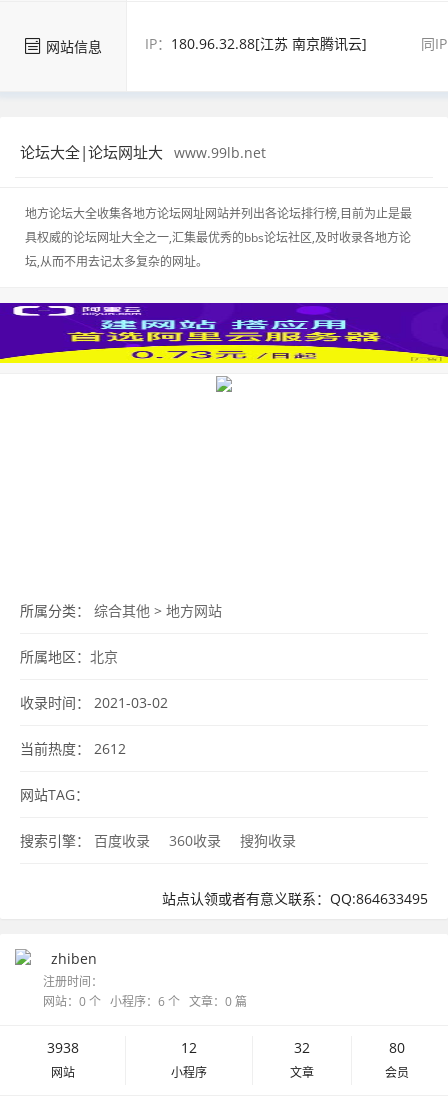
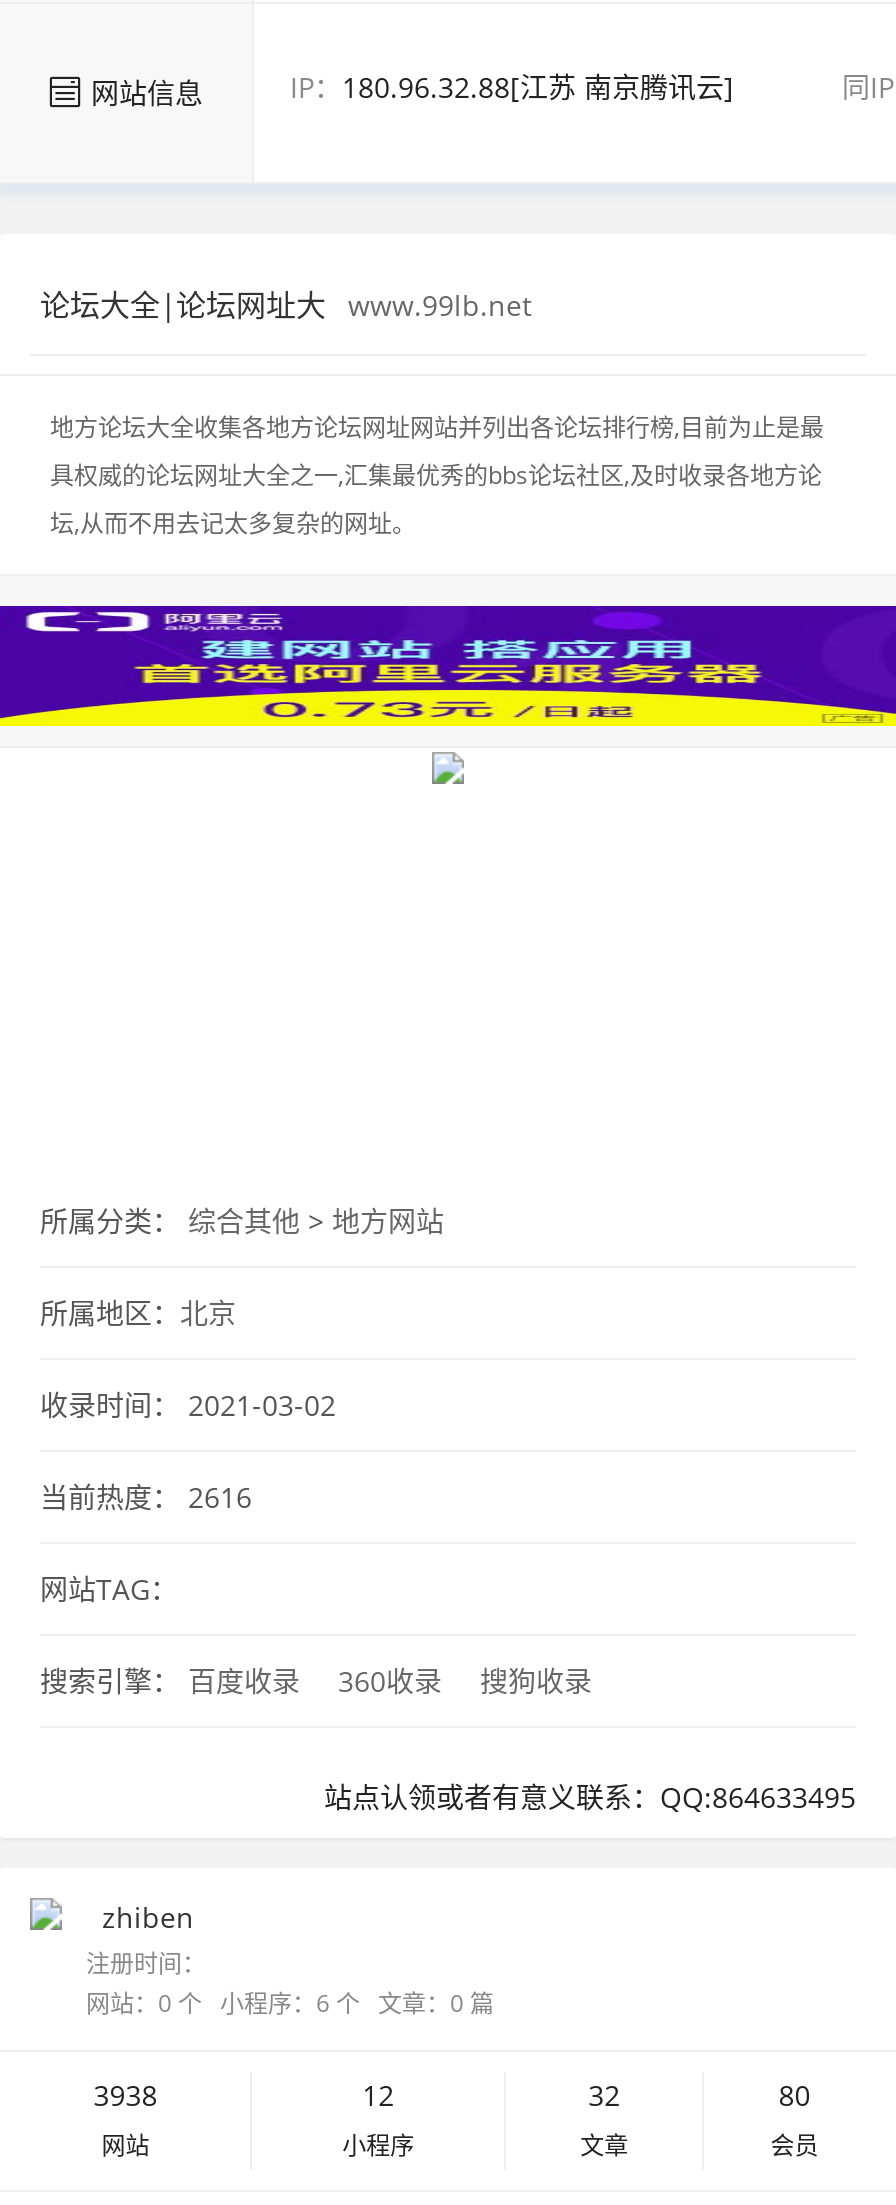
[20,739,126,758] 当前热度：2612 -> [40,1478,252,1516] 当前热度：2616

